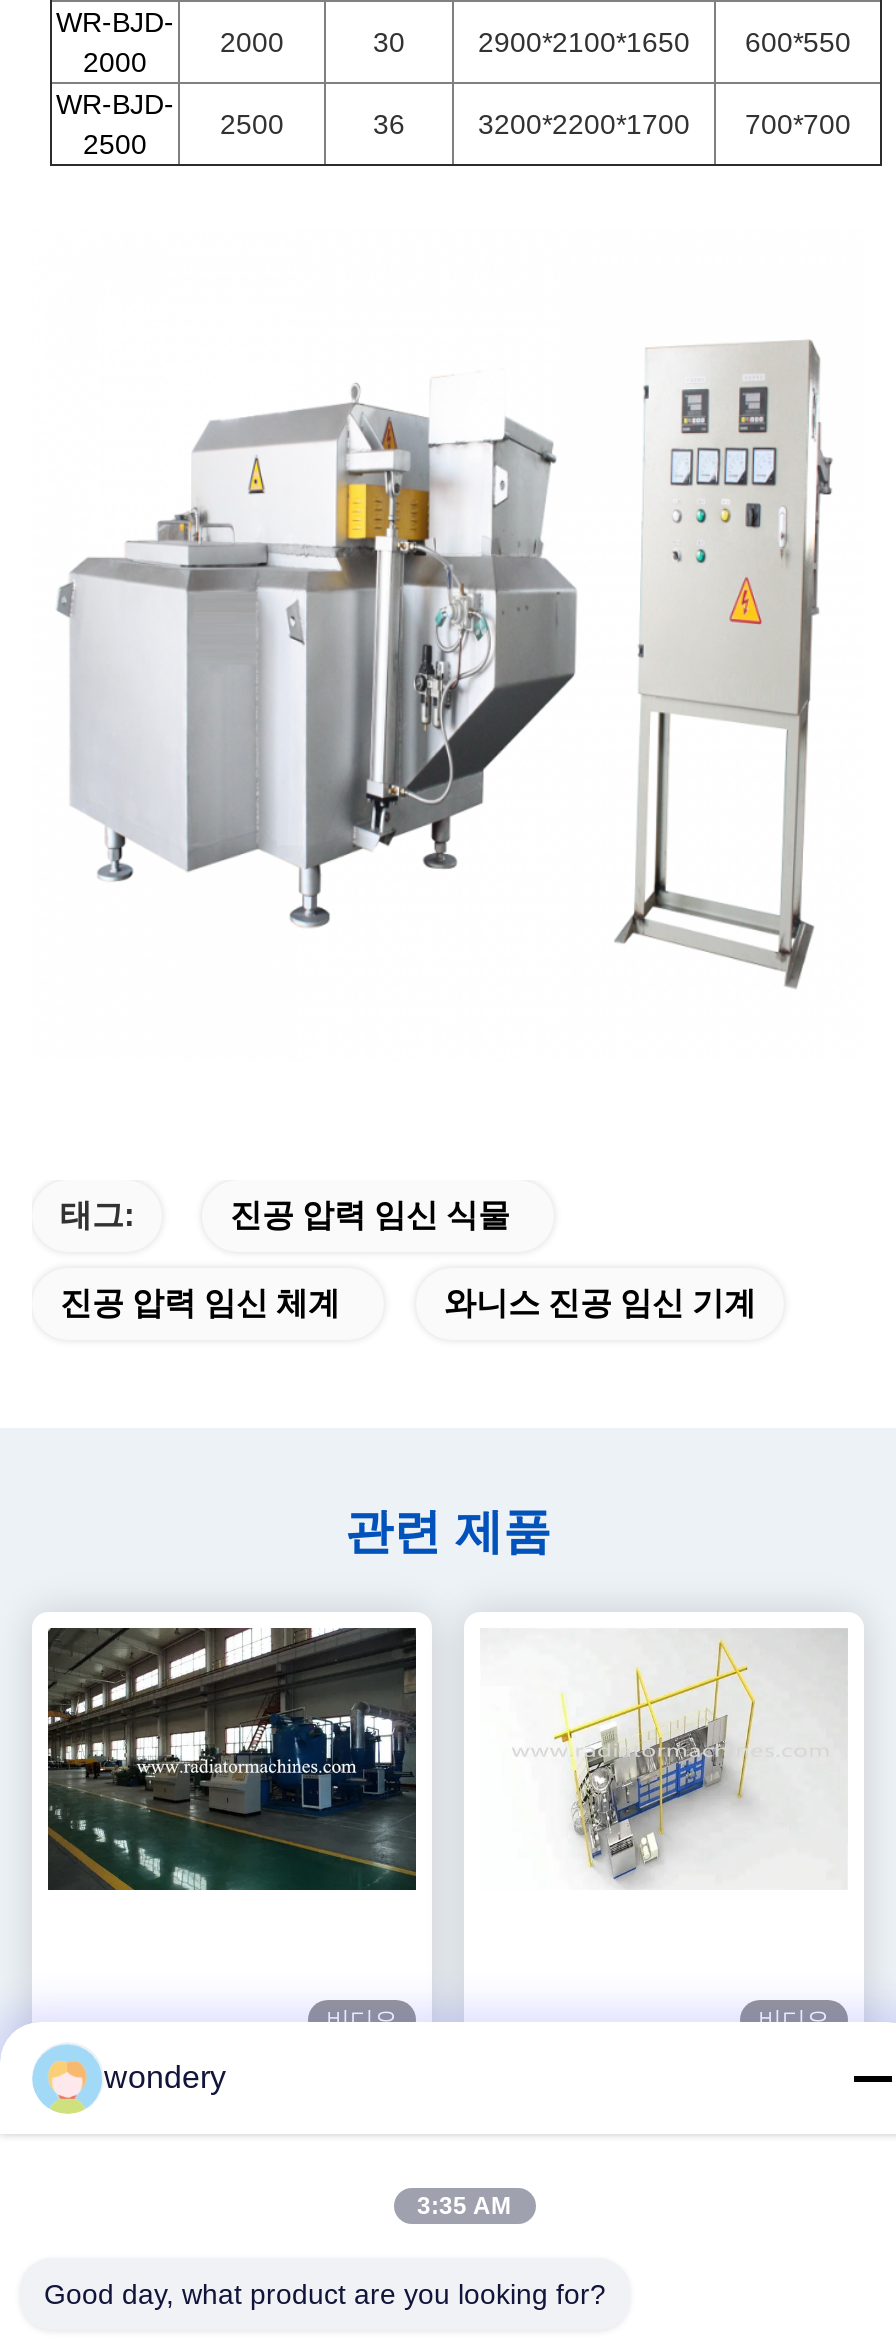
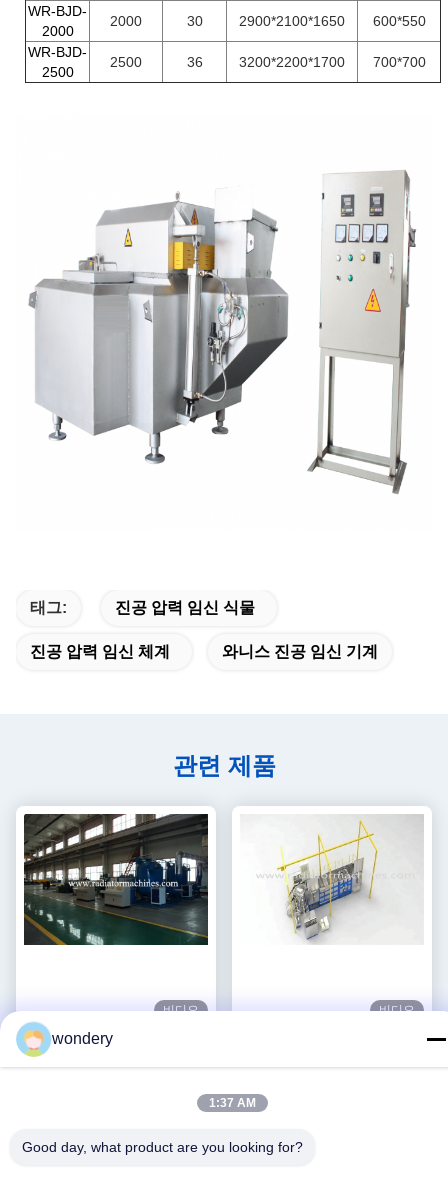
[417,2192,511,2220] 3:35 AM -> [208,1096,255,1110] 1:37 AM

